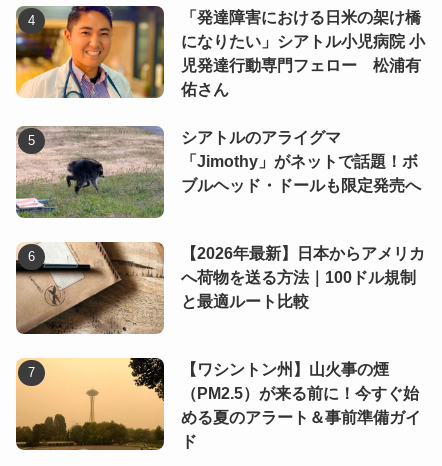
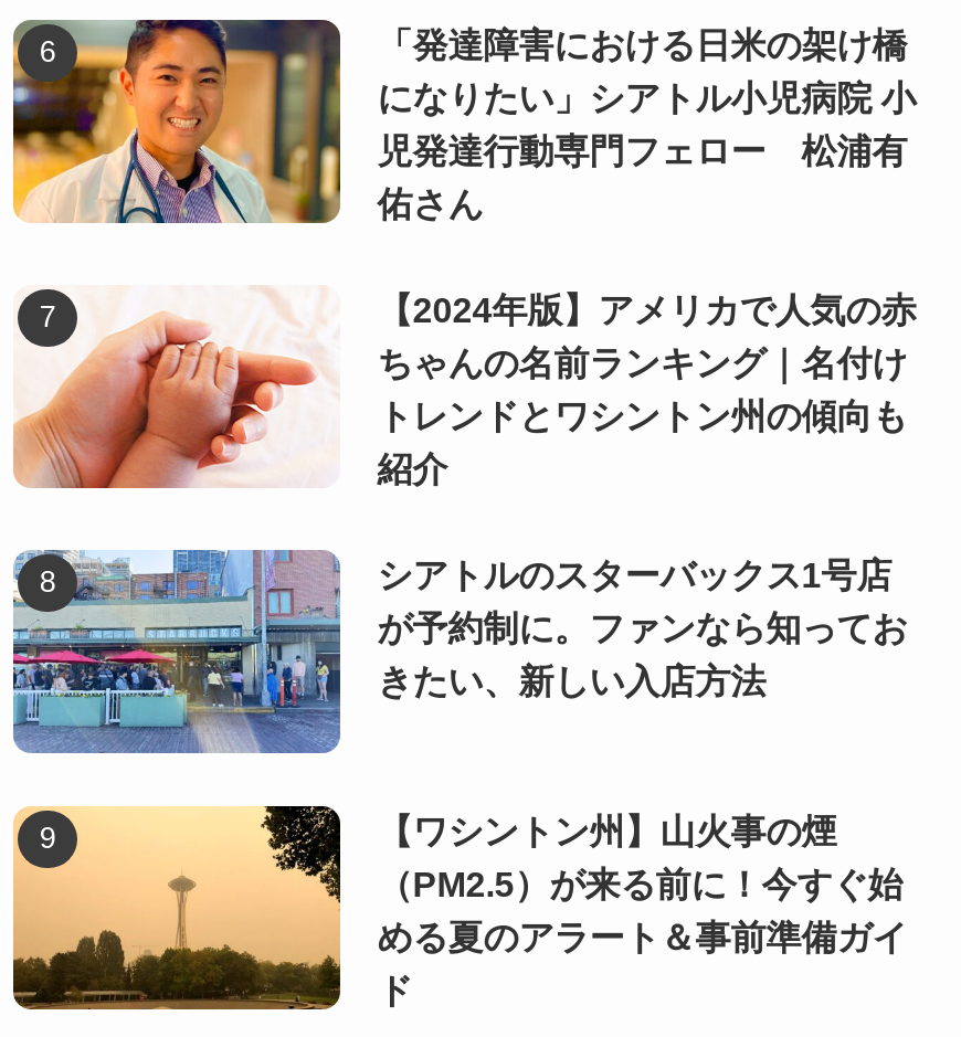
[15,125,421,219] [image] | シアトルのアライグマ | 「Jimothy」がネットで話題！ボ | ブルヘッド・ドールも限定発売へ -> [13,287,916,489] [image] | 【2024年版】アメリカで人気の赤 | ちゃんの名前ランキング｜名付け | トレンドとワシントン州の傾向も | 紹介
[15,241,425,335] [image] | 【2026年最新】日本からアメリカ | へ荷物を送る方法｜100ドル規制 | と最適ルート比較 -> [11,548,908,755] [image] | シアトルのスターバックス1号店 | が予約制に。ファンなら知ってお | きたい、新しい入店方法

